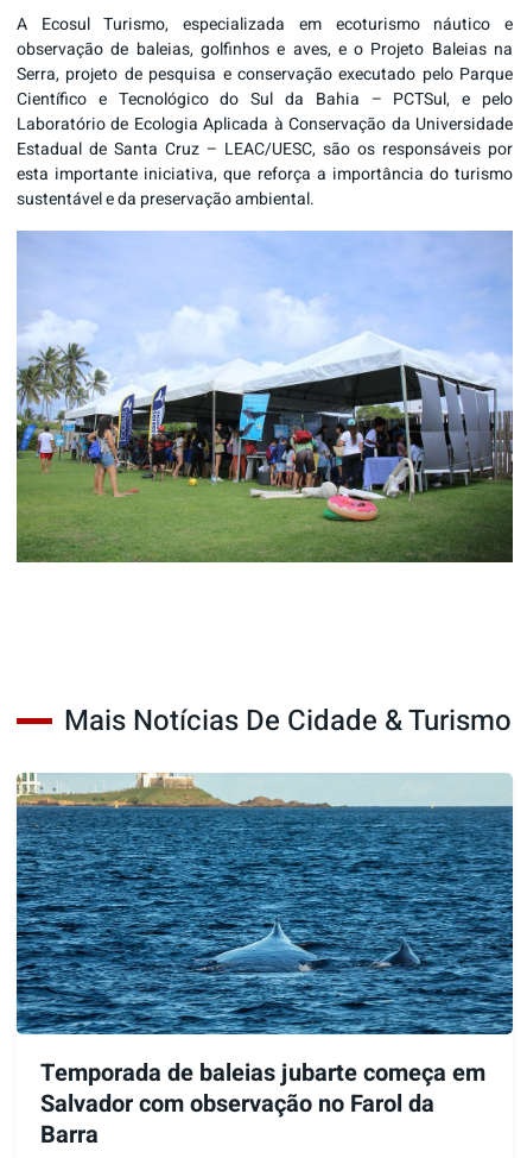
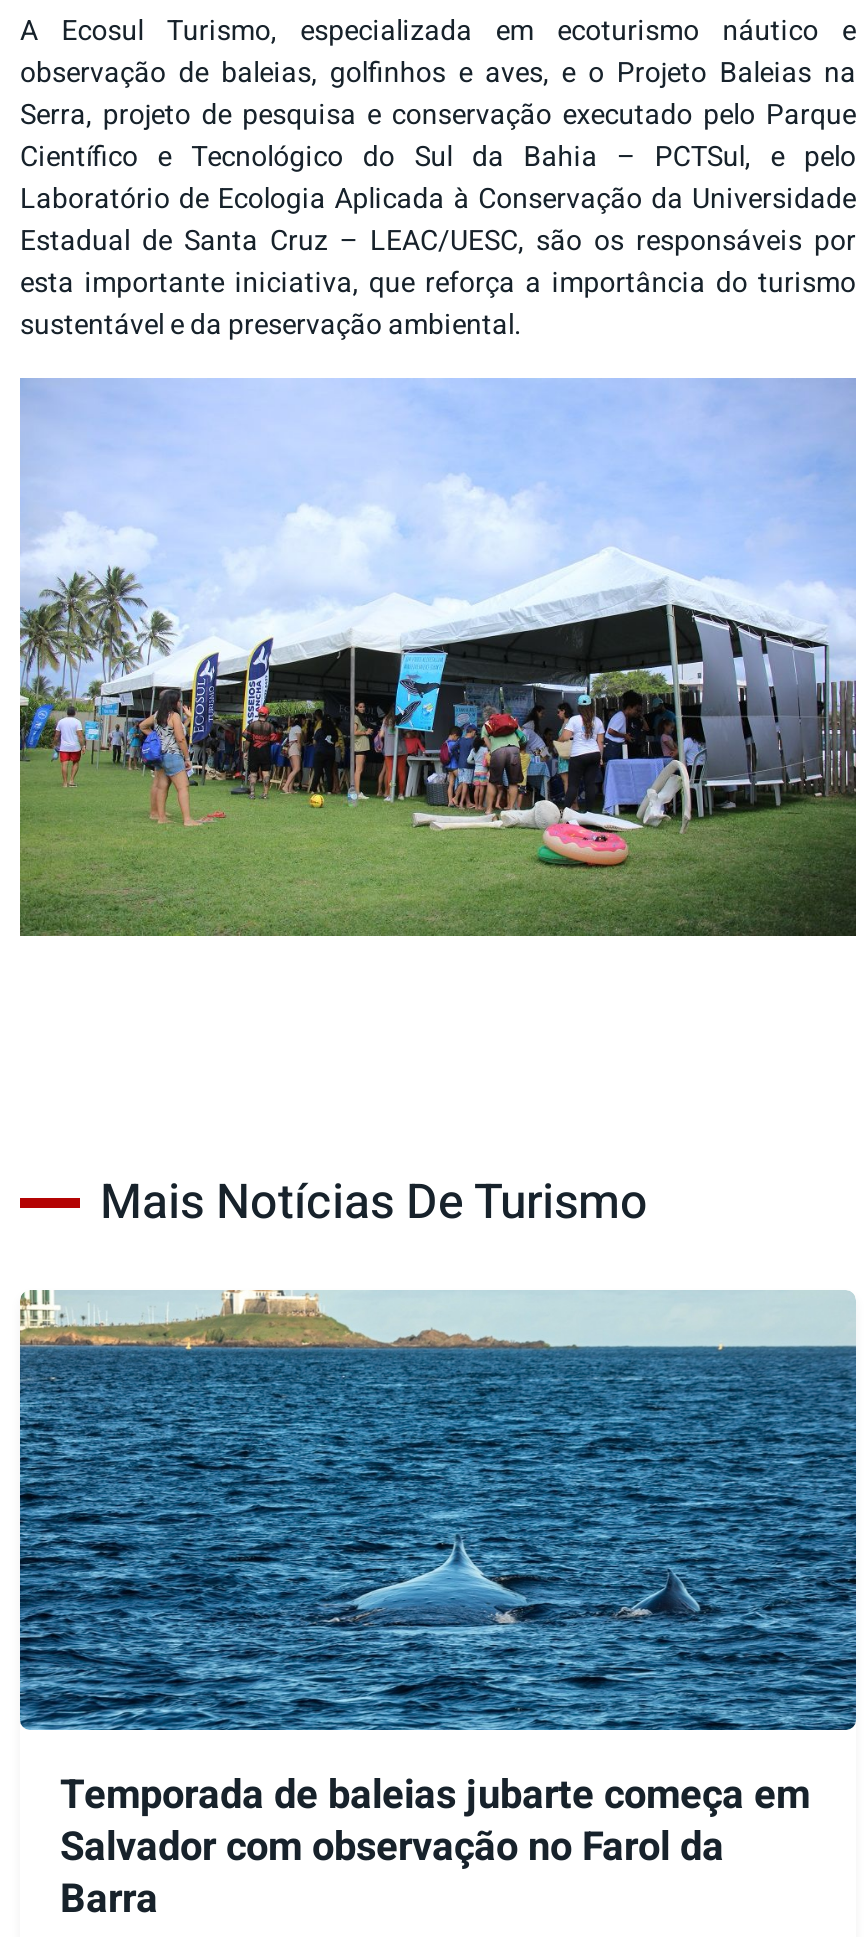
[64,700,512,742] Mais Notícias De Cidade & Turismo -> [100,1167,648,1237] Mais Notícias De Turismo

